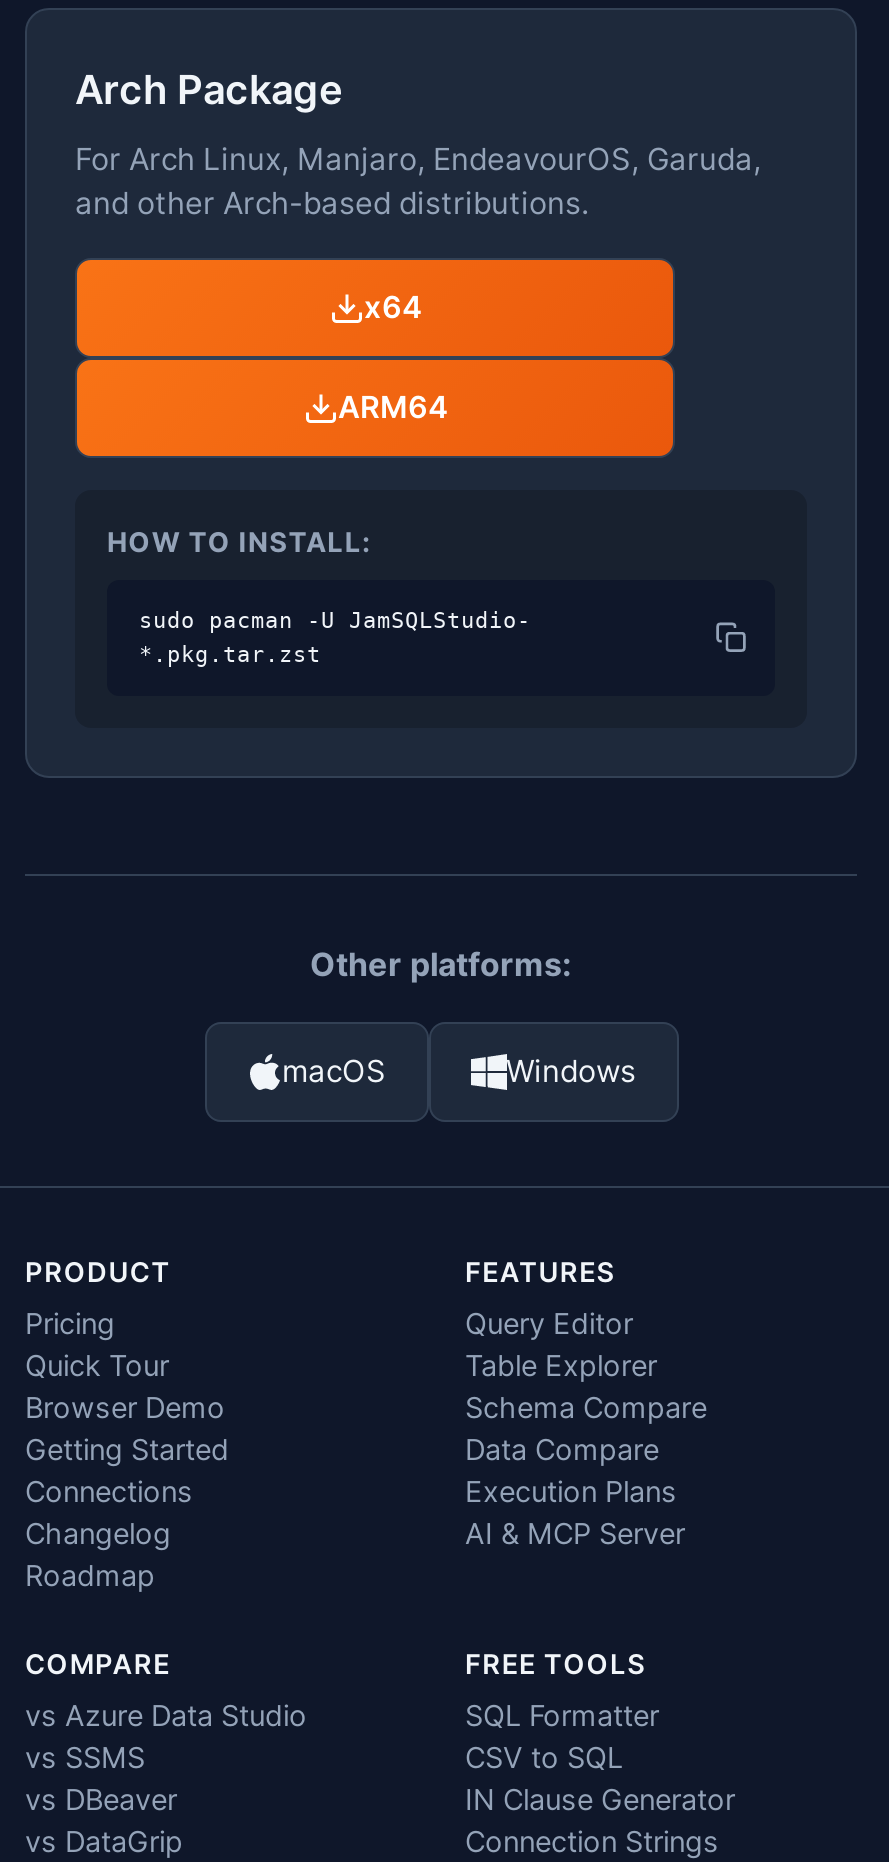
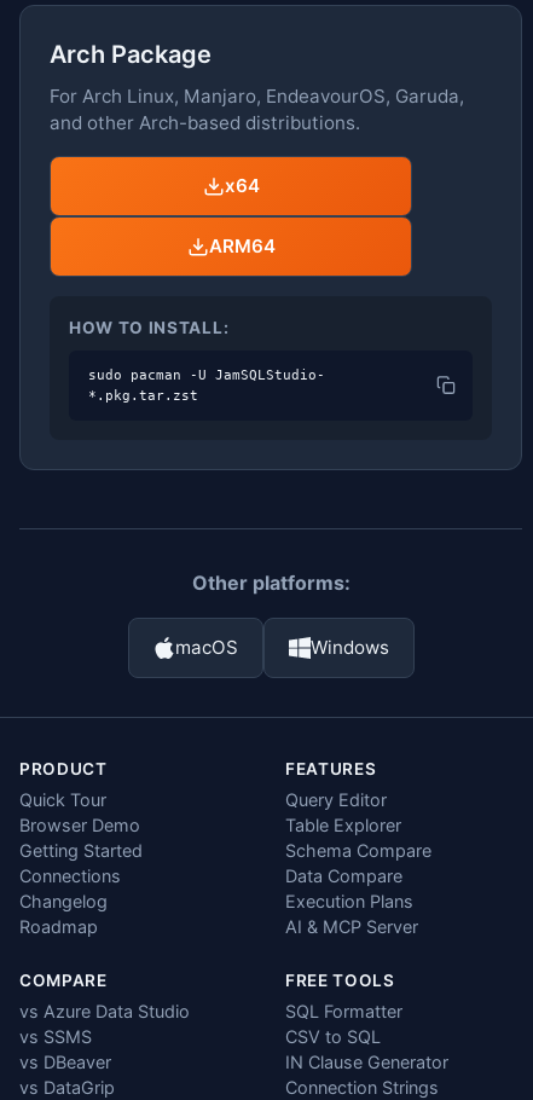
[25,1306,115,1340] Pricing -> none

